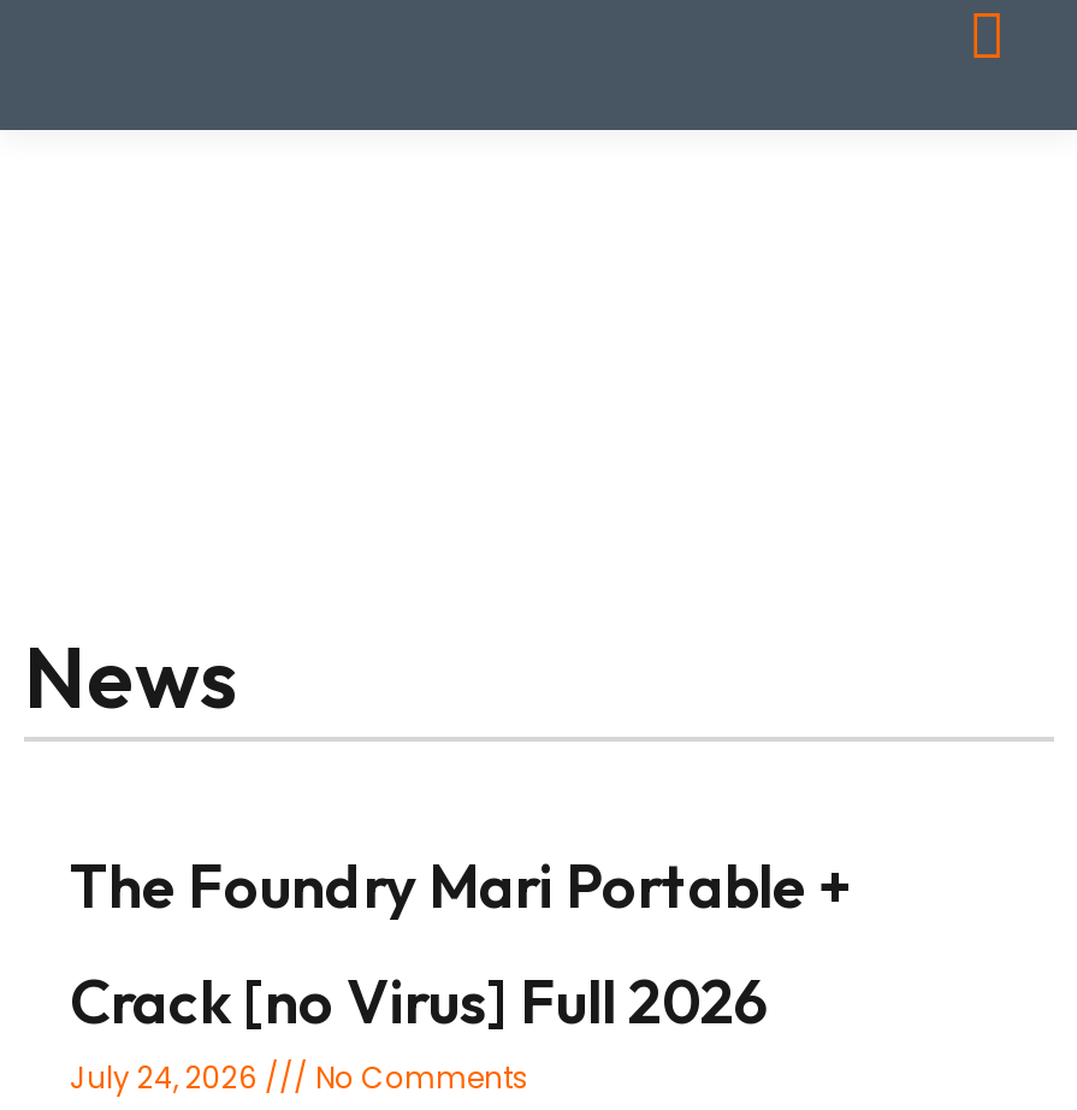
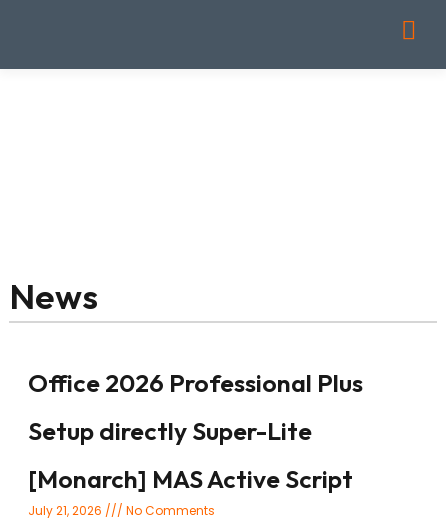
[70,848,850,1098] The Foundry Mari Portable + | Crack [no Virus] Full 2026 | July 24, 2026 -> [28,367,363,519] Office 2026 Professional Plus | Setup directly Super-Lite | [Monarch] MAS Active Script | July 21, 2026

